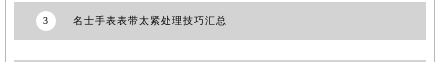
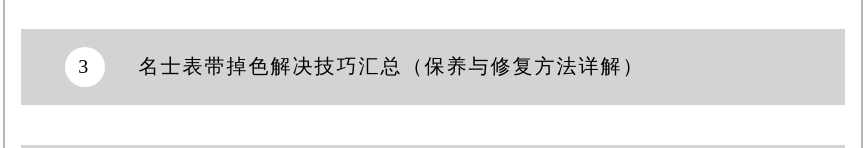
[73,15,227,26] 名士手表表带太紧处理技巧汇总 -> [139,56,645,78] 名士表带掉色解决技巧汇总（保养与修复方法详解）

